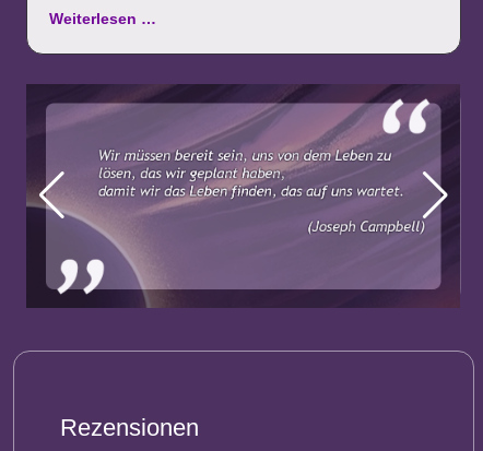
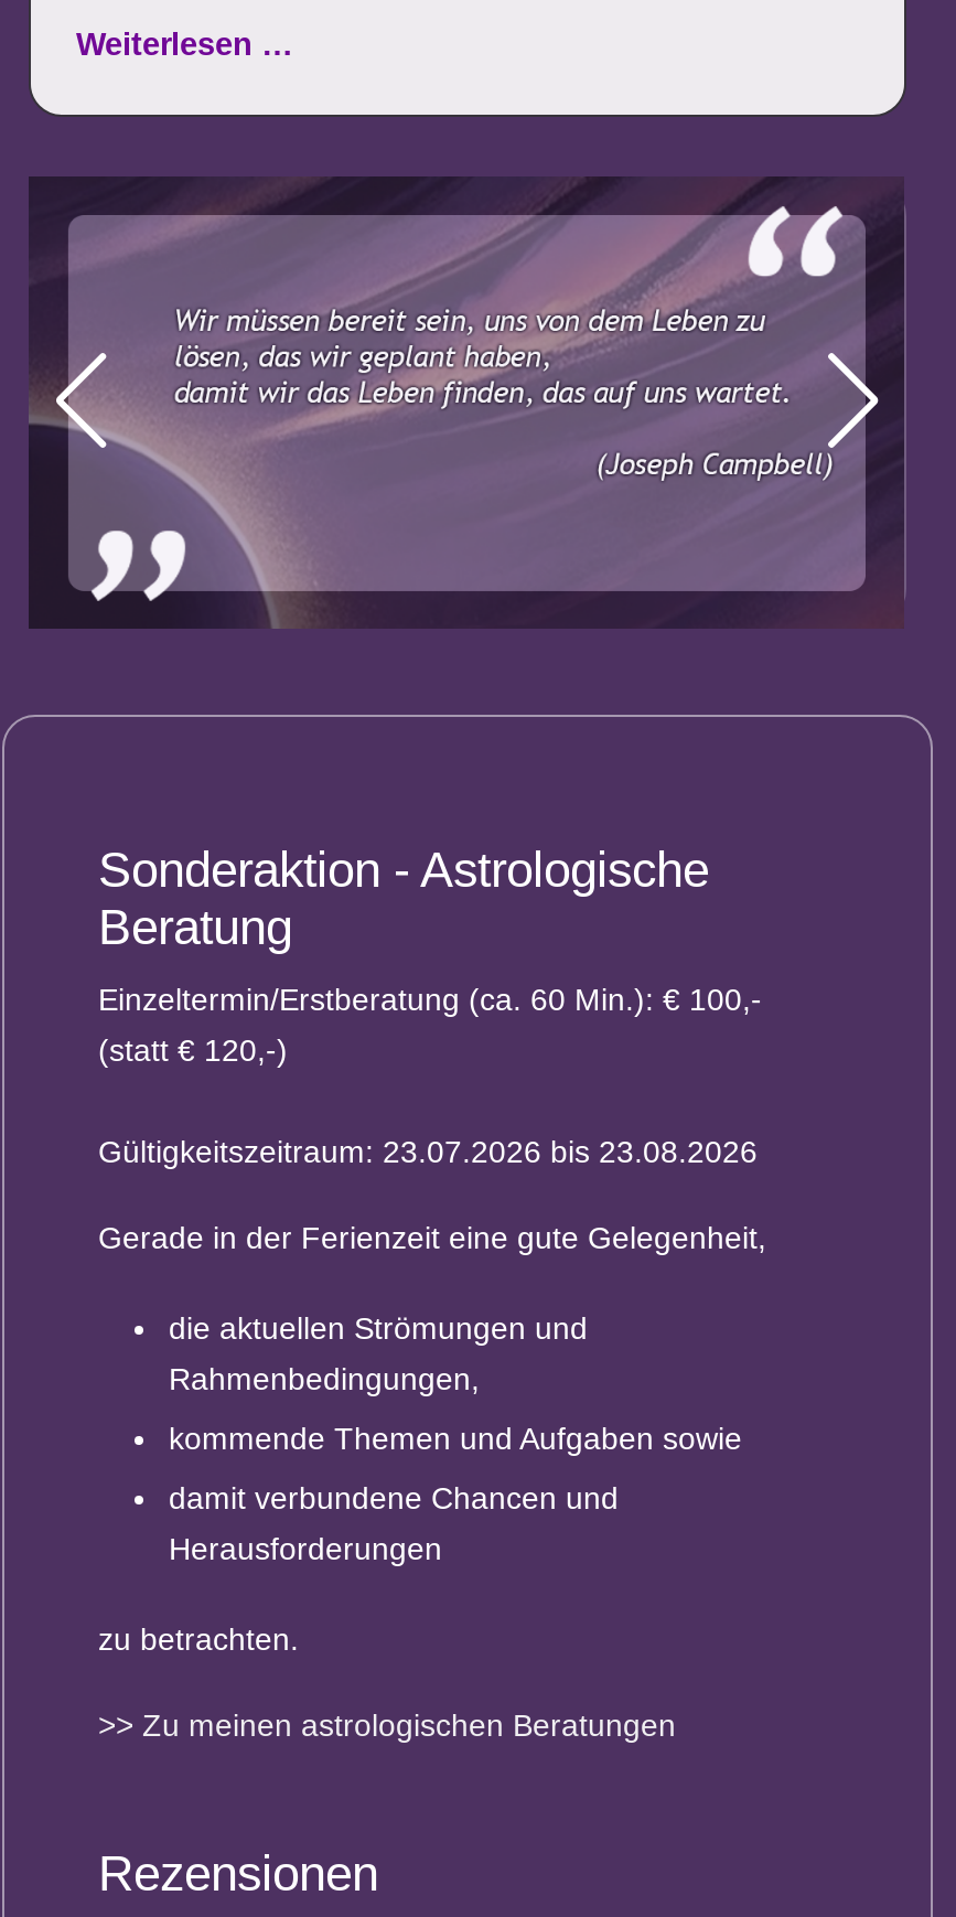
none -> [98,842,766,1742] Sonderaktion - Astrologische | Beratung | Einzeltermin/Erstberatung (ca. 60 Min.): € 100,- | (statt € 120,-) | Gültigkeitszeitraum: 23.07.2026 bis 23.08.2026 | Gerade in der Ferienzeit eine gute Gelegenheit, | die aktuellen Strömungen und | Rahmenbedingungen, | kommende Themen und Aufgaben sowie | damit verbundene Chancen und | Herausforderungen | zu betrachten. | >> Zu meinen astrologischen Beratungen

